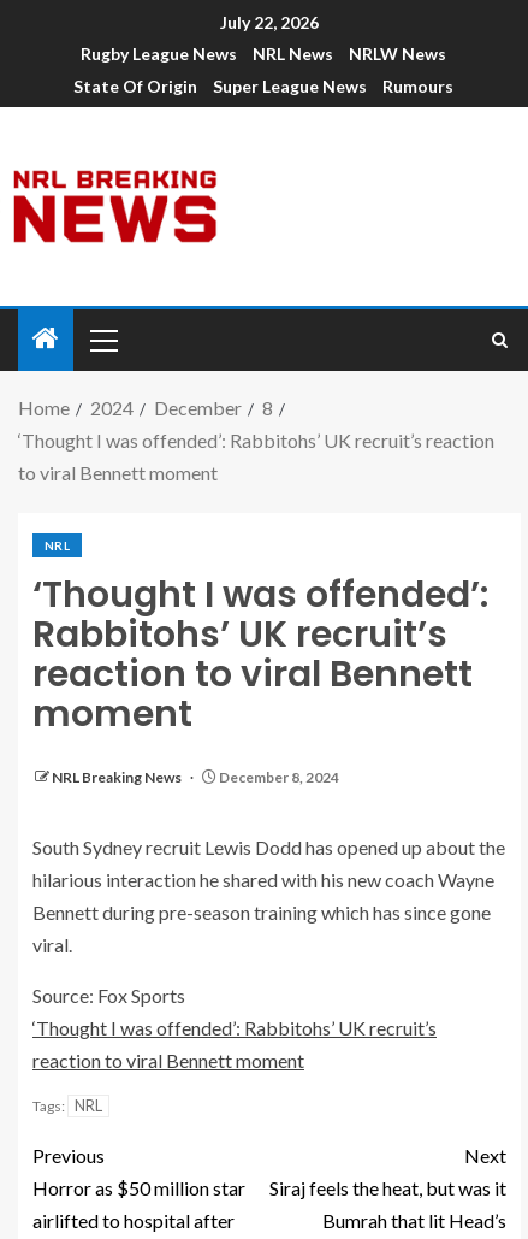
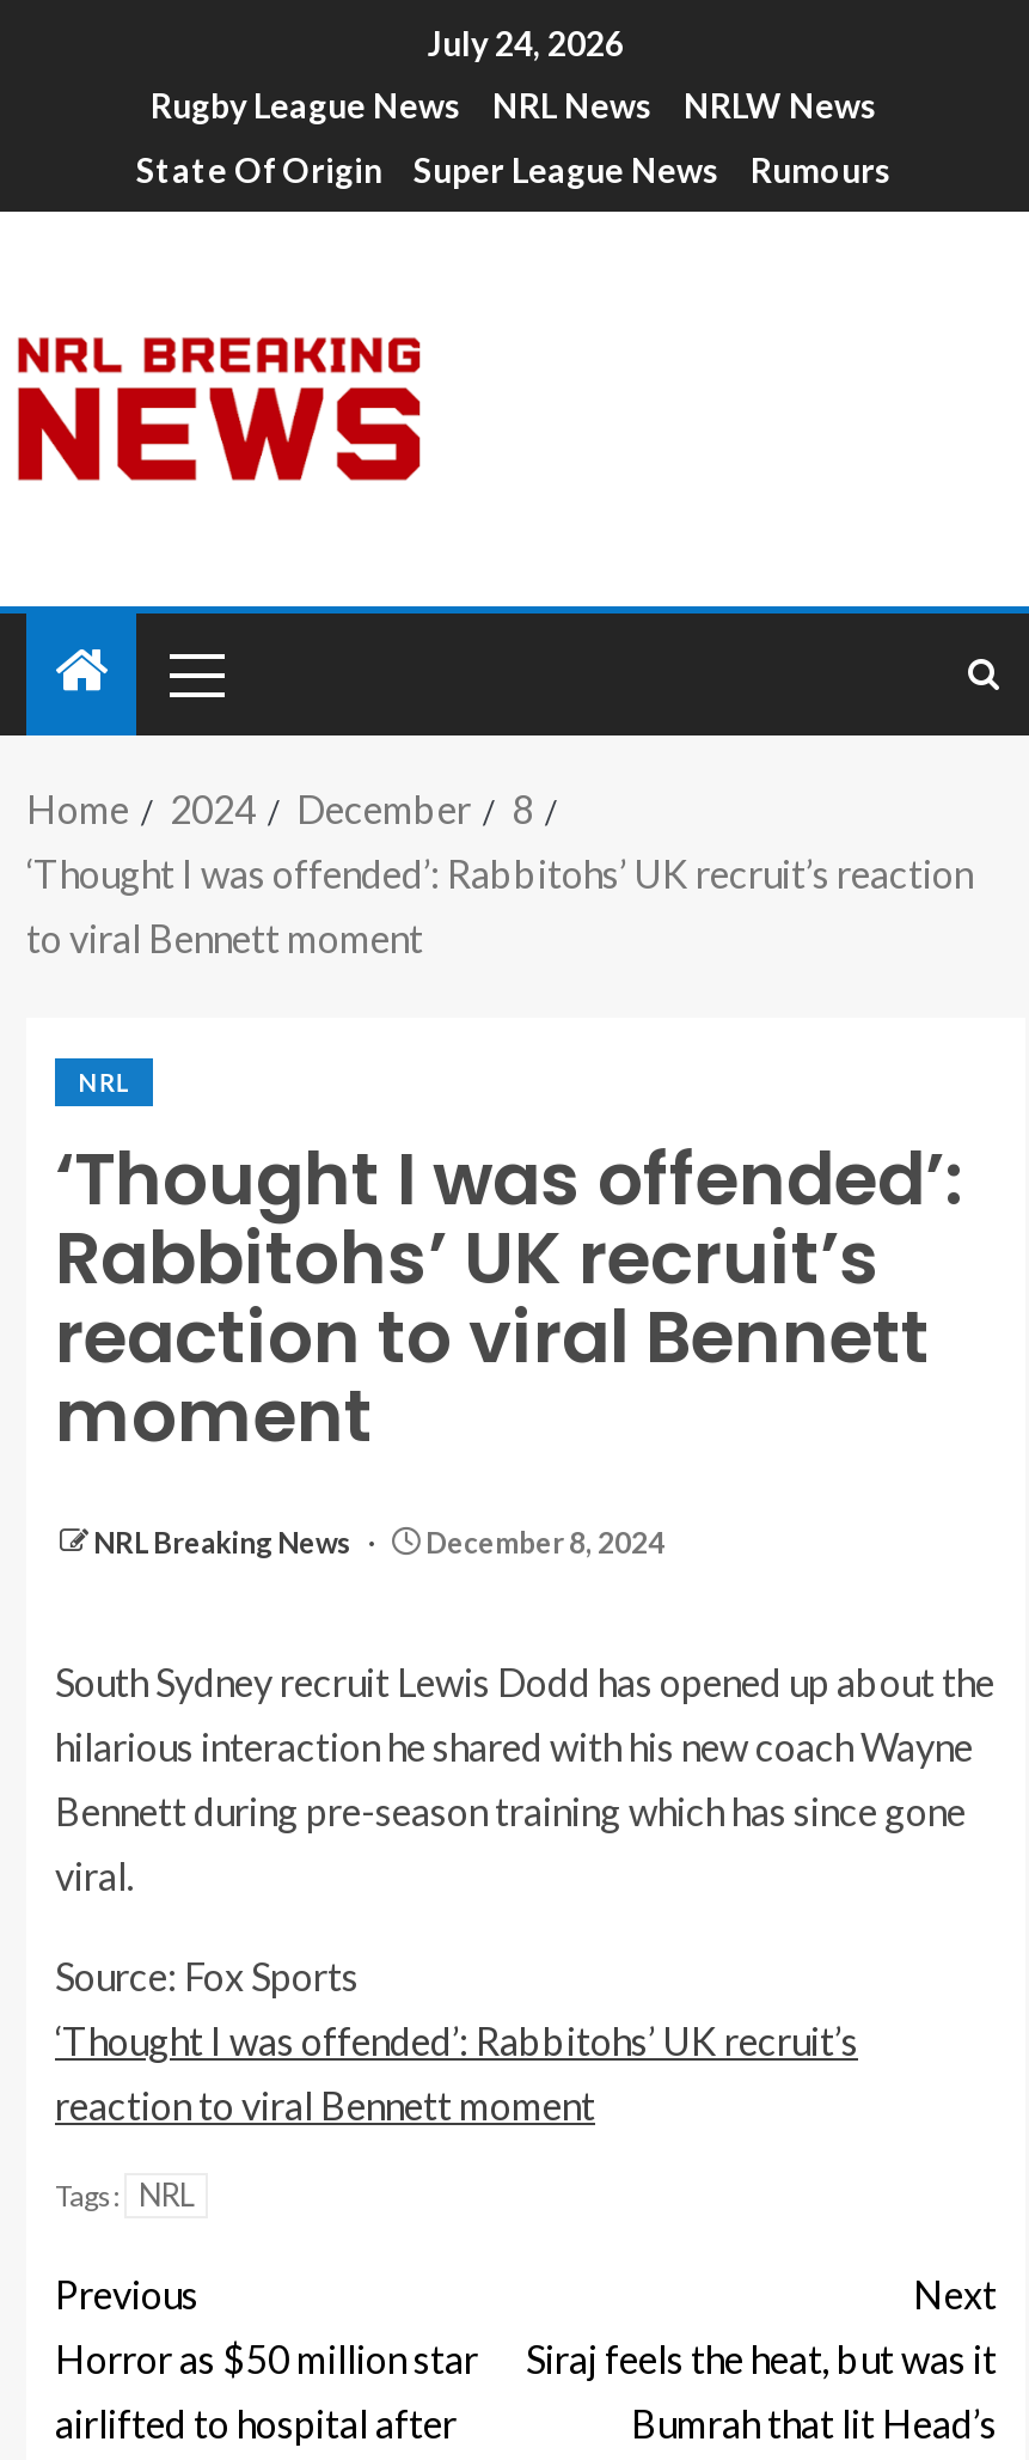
[220,13,319,33] July 22, 2026 -> [428,24,624,64] July 24, 2026

